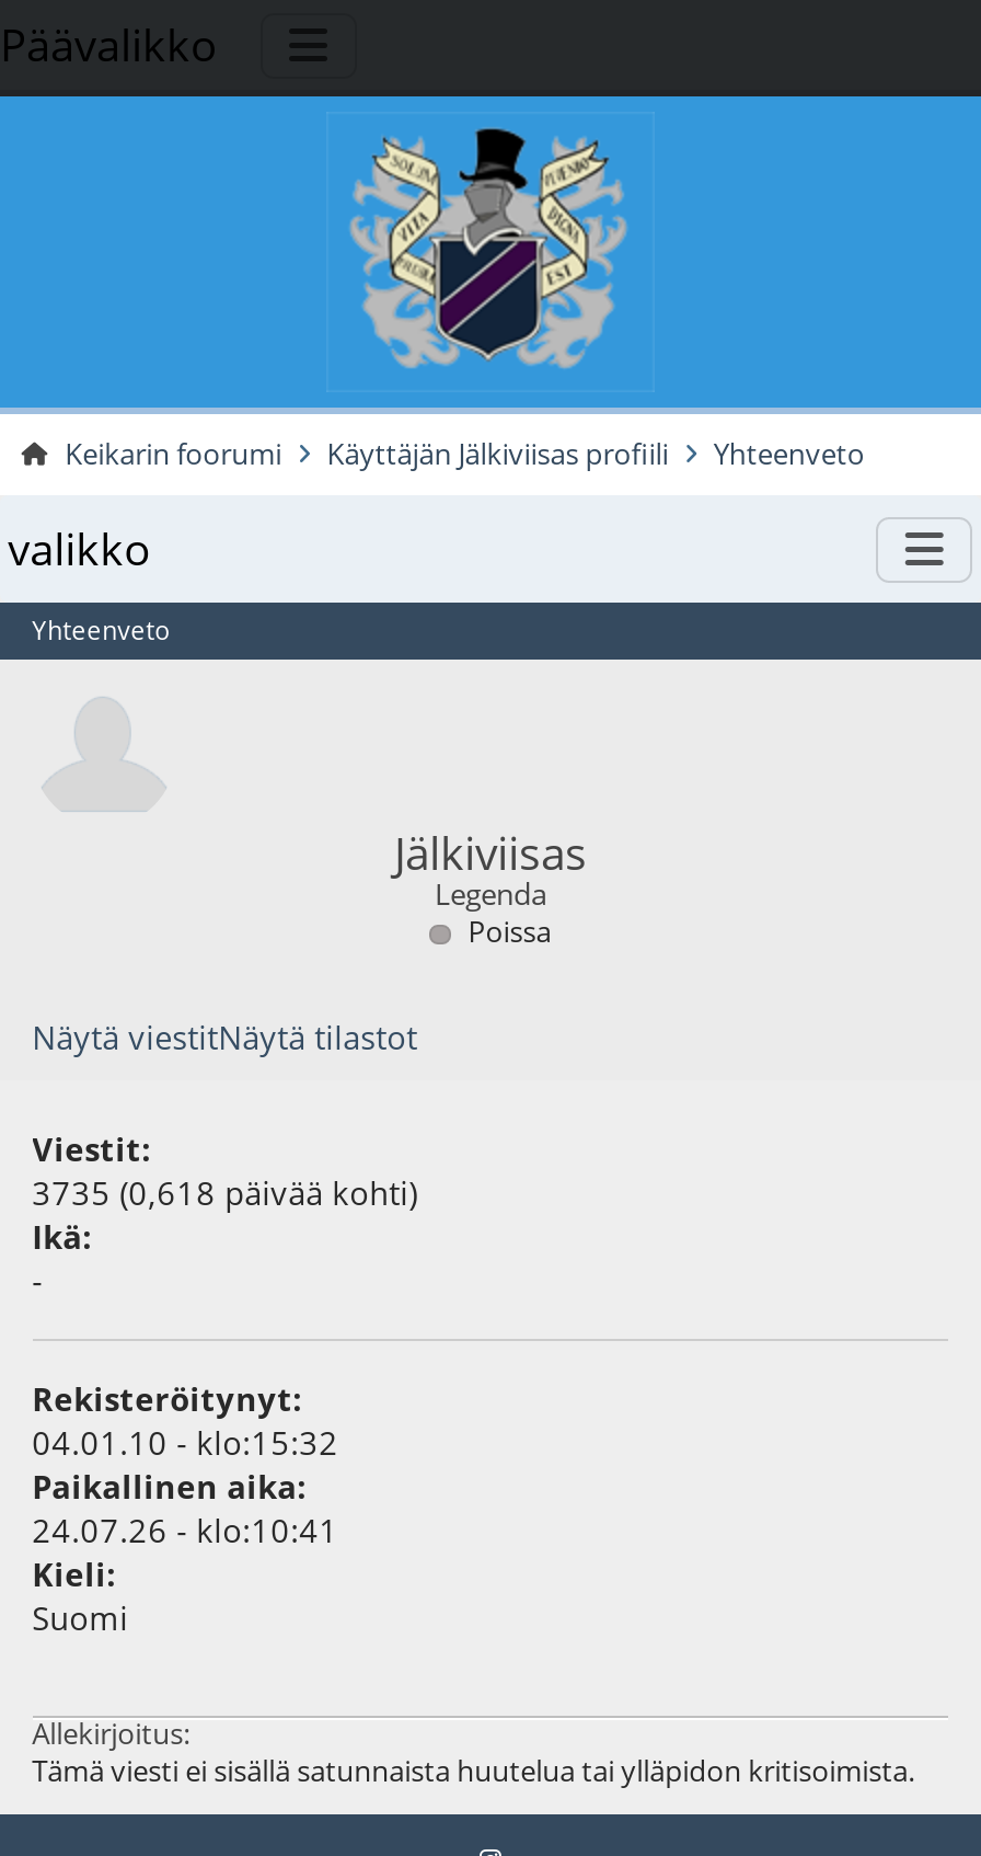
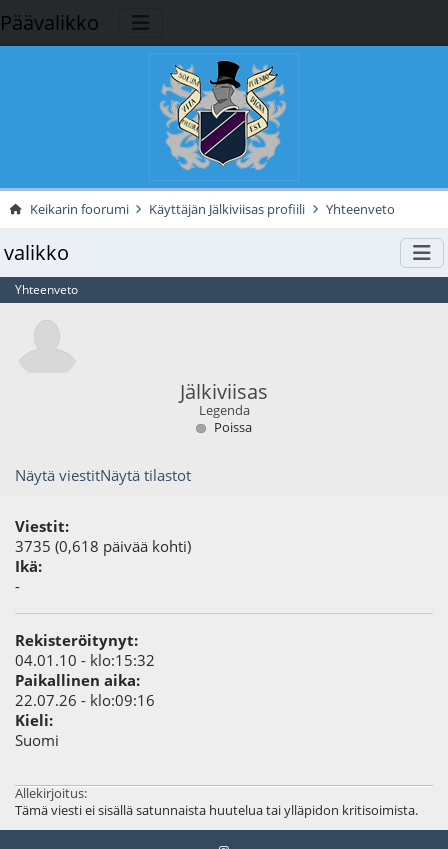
[32,1507,339,1551] 24.07.26 - klo:10:41 -> [15,690,155,710] 22.07.26 - klo:09:16

